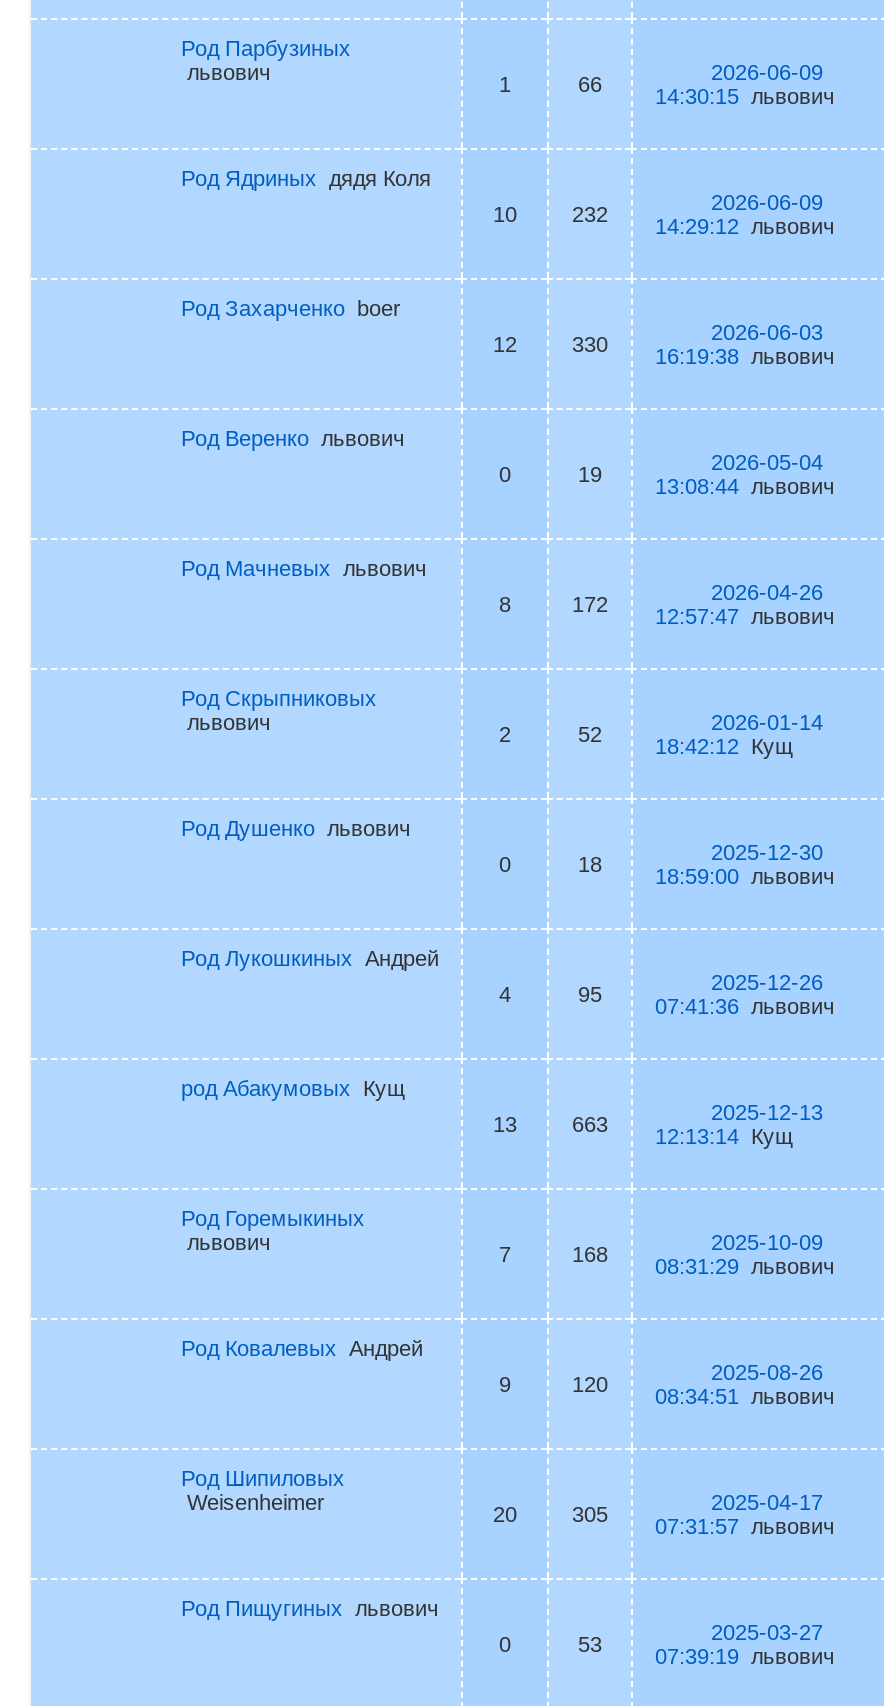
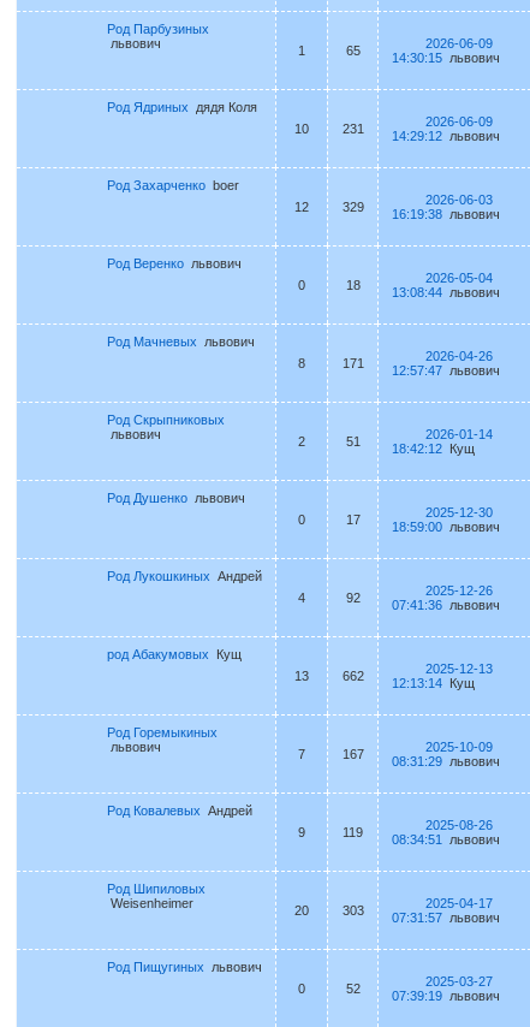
[578,72,602,96] 66 -> [346,43,360,58] 65
[572,202,835,238] 232 14:29:12 львович -> [342,121,500,143] 231 14:29:12 львович
[572,332,835,368] 330 16:19:38 львович -> [342,200,500,221] 329 16:19:38 львович
[578,462,602,486] 19 -> [346,278,360,292] 18
[572,592,835,628] 172 12:57:47 львович -> [342,356,500,377] 171 12:57:47 львович
[578,722,602,746] 52 -> [346,434,360,448] 51
[578,852,602,876] 18 -> [346,512,360,527] 17
[578,982,602,1006] 95 -> [346,590,360,605] 92
[572,1112,793,1148] 663 12:13:14 Кущ -> [342,669,475,690] 662 12:13:14 Кущ
[572,1242,835,1278] 168 08:31:29 львович -> [342,747,500,768] 167 08:31:29 львович
[572,1372,835,1408] 120 08:34:51 львович -> [343,825,500,846] 119 08:34:51 львович
[572,1502,835,1538] 305 07:31:57 львович -> [342,903,500,925] 303 07:31:57 львович
[578,1632,602,1656] 53 -> [346,981,360,996] 52

